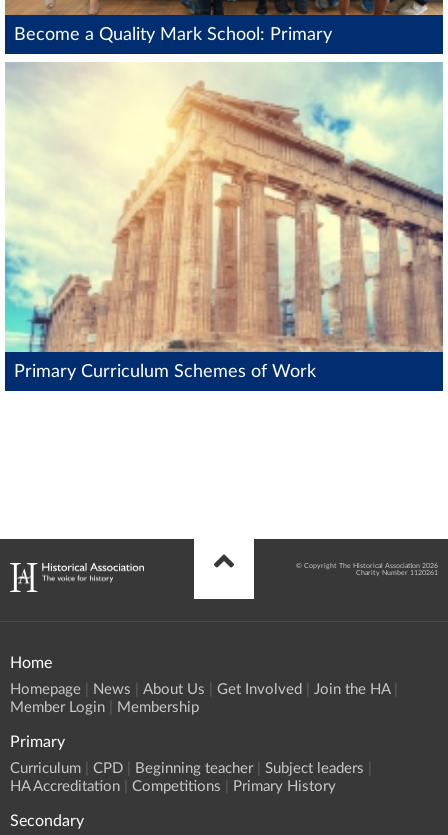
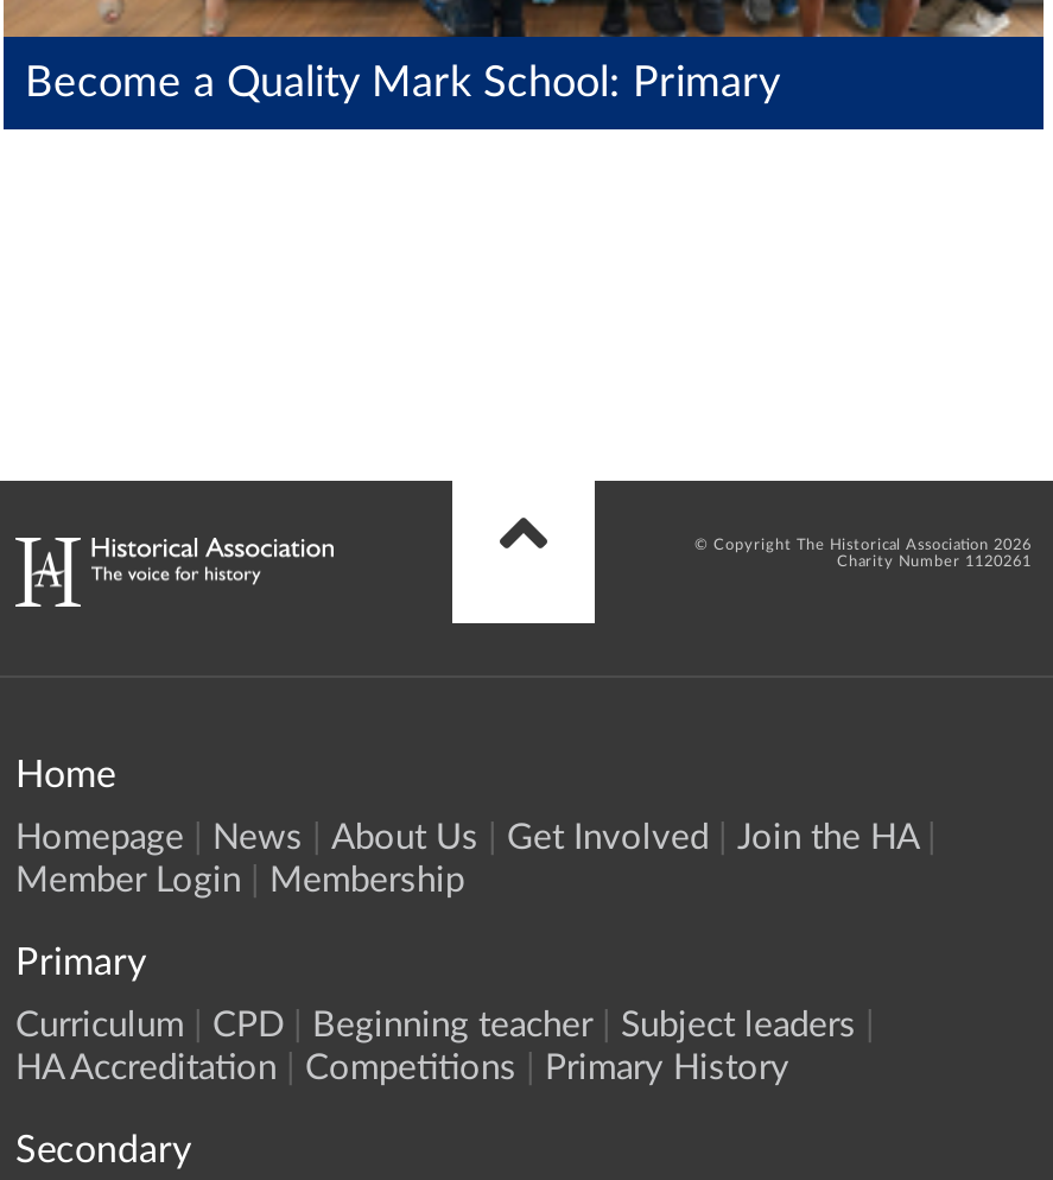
[4,54,443,379] [image] | Primary Curriculum Schemes of Work -> none

